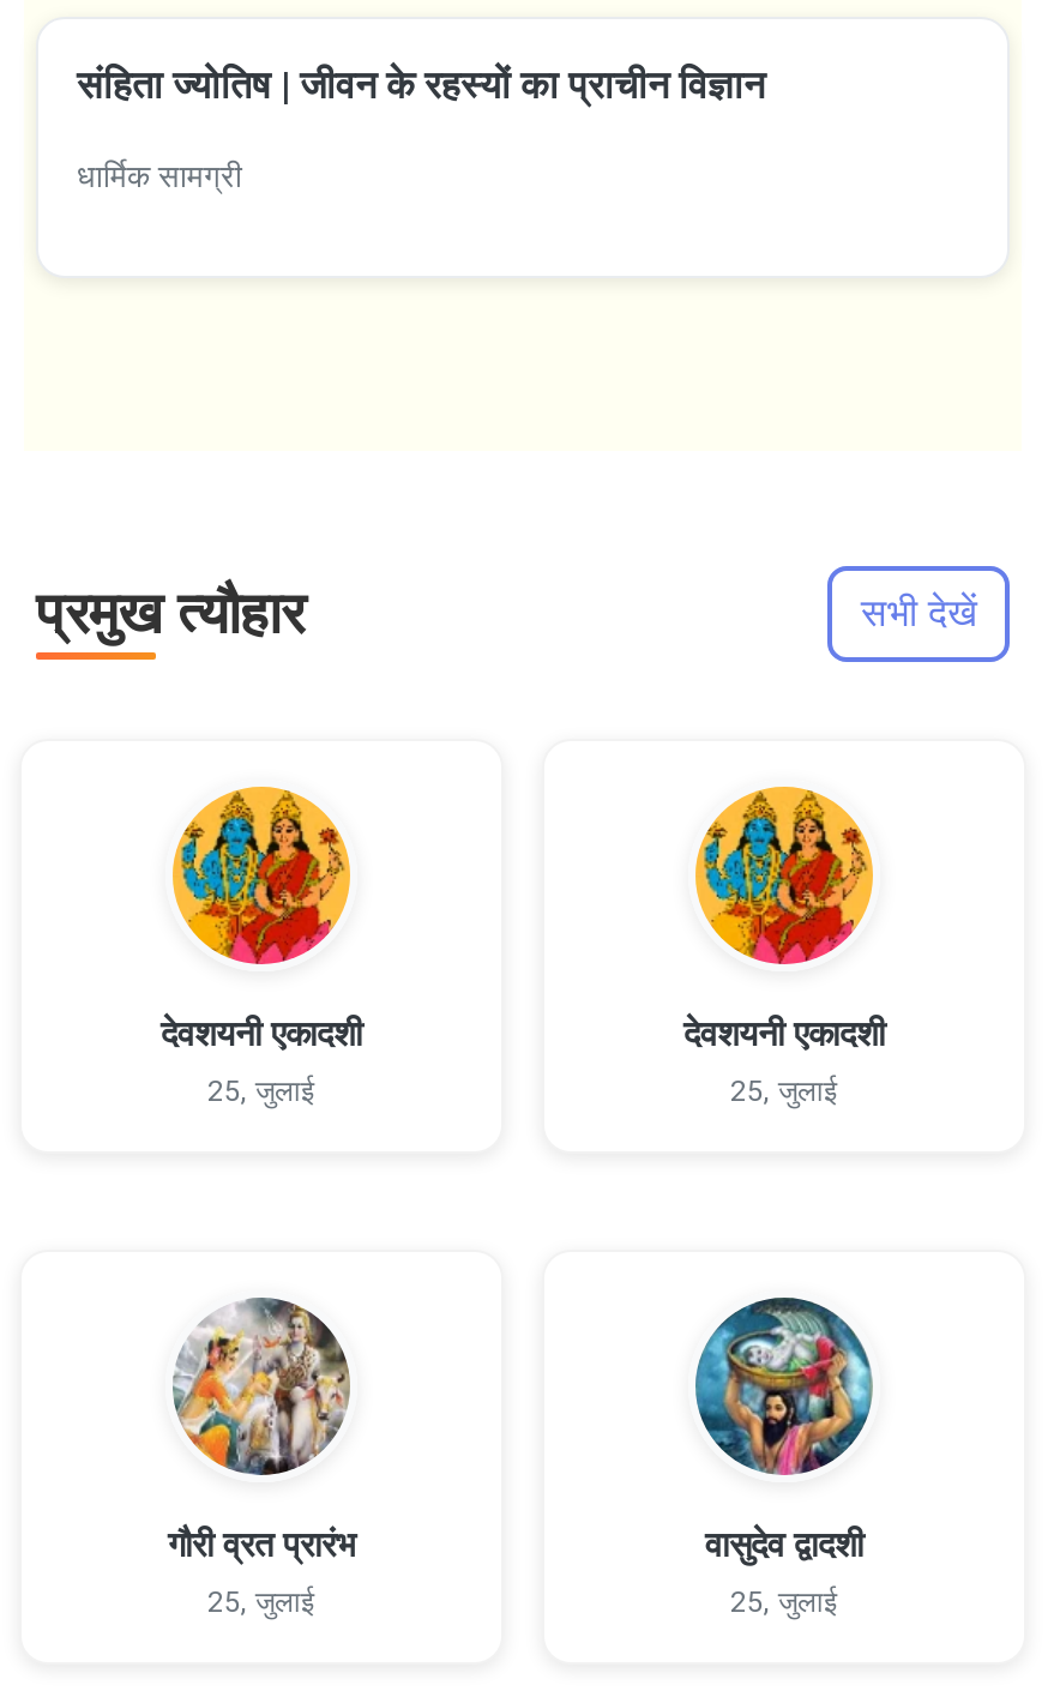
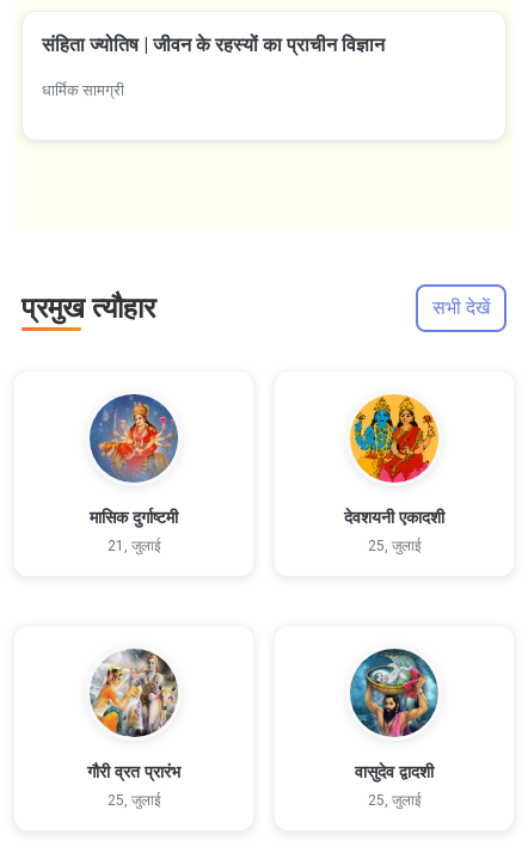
[161,784,362,1056] [image] | देवशयनी एकादशी -> [88,393,179,529] [image] | मासिक दुर्गाष्टमी
[207,1076,315,1109] 25, जुलाई -> [107,538,161,555] 21, जुलाई

